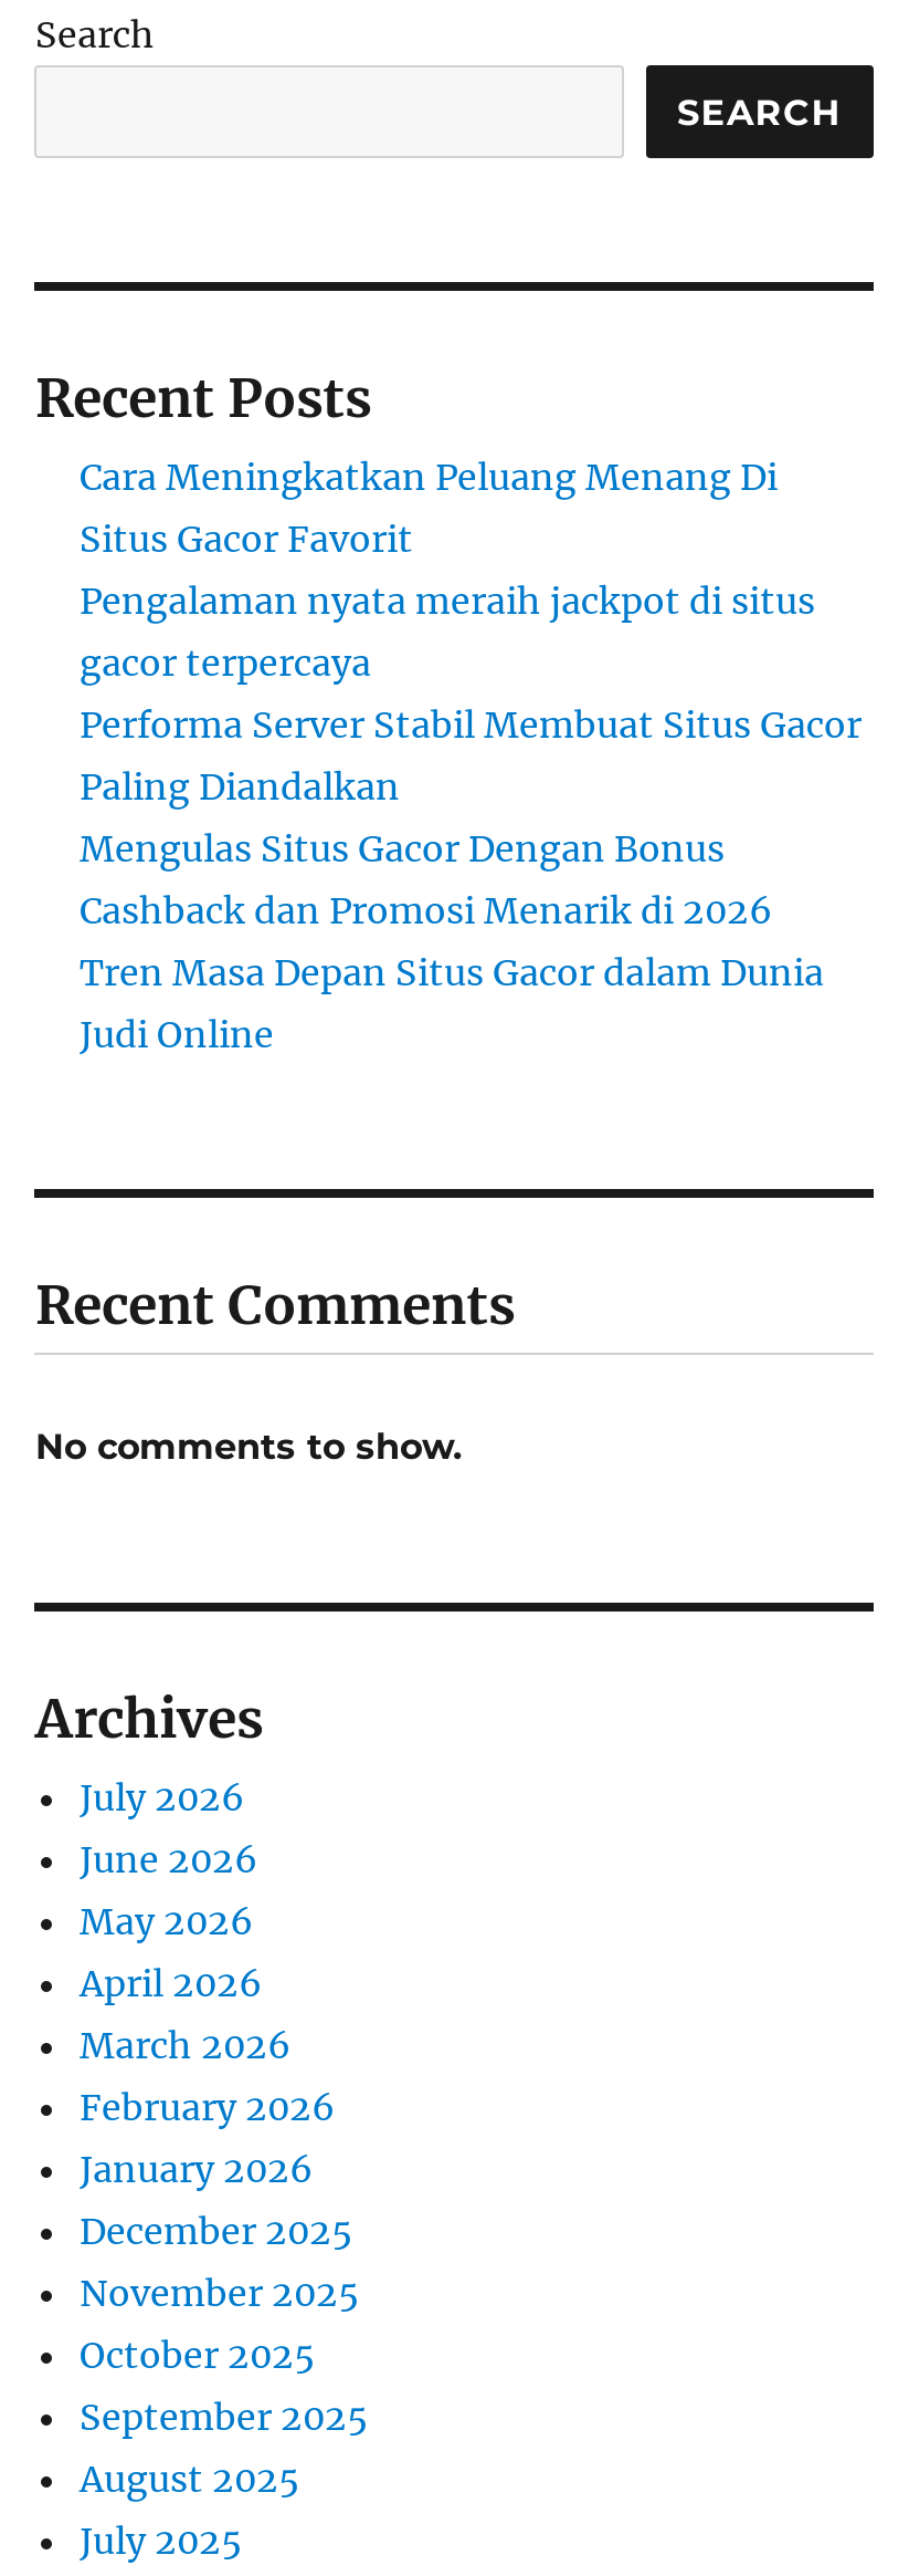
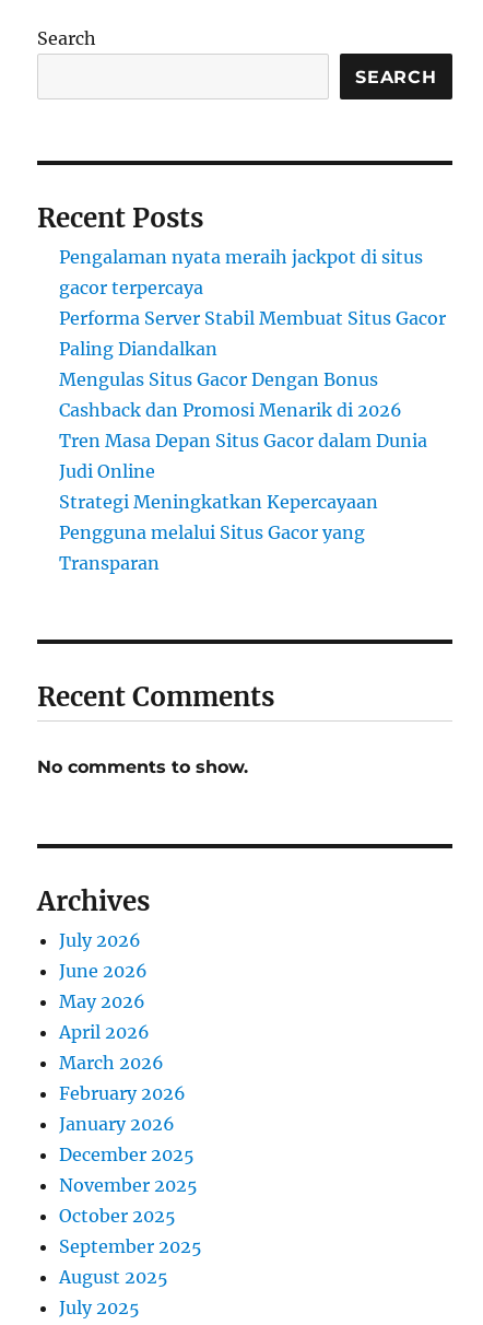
[80,455,778,561] Cara Meningkatkan Peluang Menang Di | Situs Gacor Favorit -> none
moved [80,579,862,1057] -> [60,246,446,482]: Pengalaman nyata meraih jackpot di situs | gacor terpercaya | Performa Server Stabil Membuat Situs Gacor | Paling Diandalkan | Mengulas Situs Gacor Dengan Bonus | Cashback dan Promosi Menarik di 2026 | Tren Masa Depan Situs Gacor dalam Dunia | Judi Online
none -> [60,491,379,574] Strategi Meningkatkan Kepercayaan | Pengguna melalui Situs Gacor yang | Transparan

